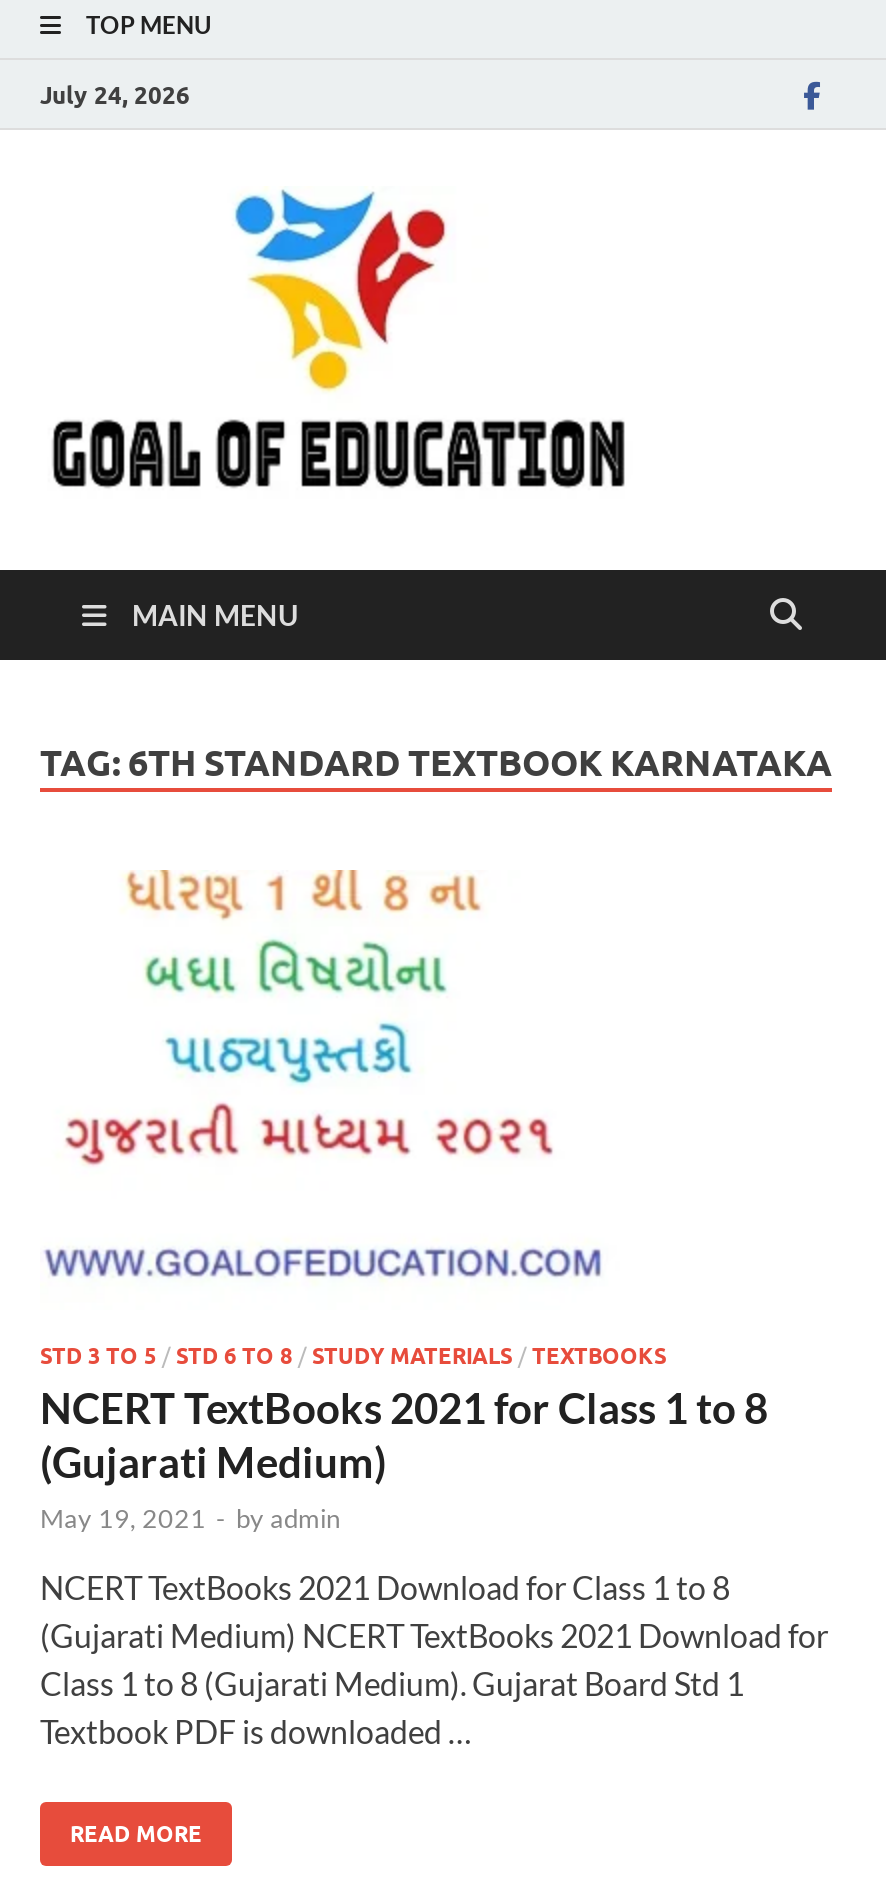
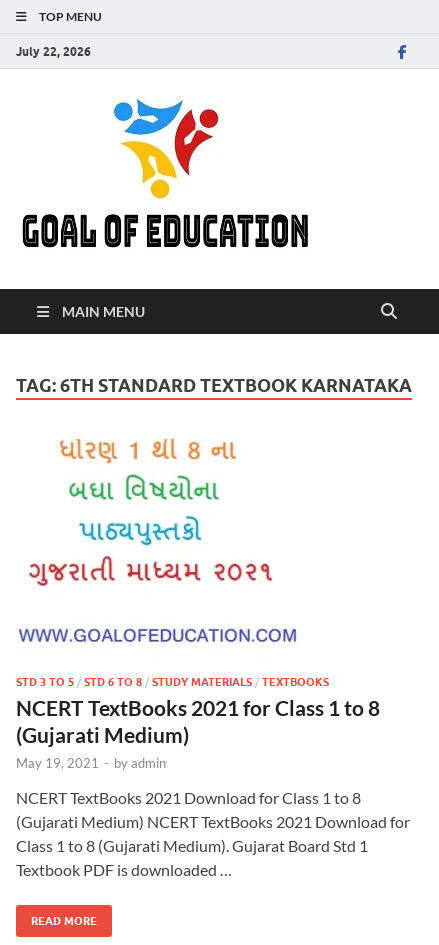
[40,79,190,109] July 24, 2026 -> [16,43,91,58] July 22, 2026

